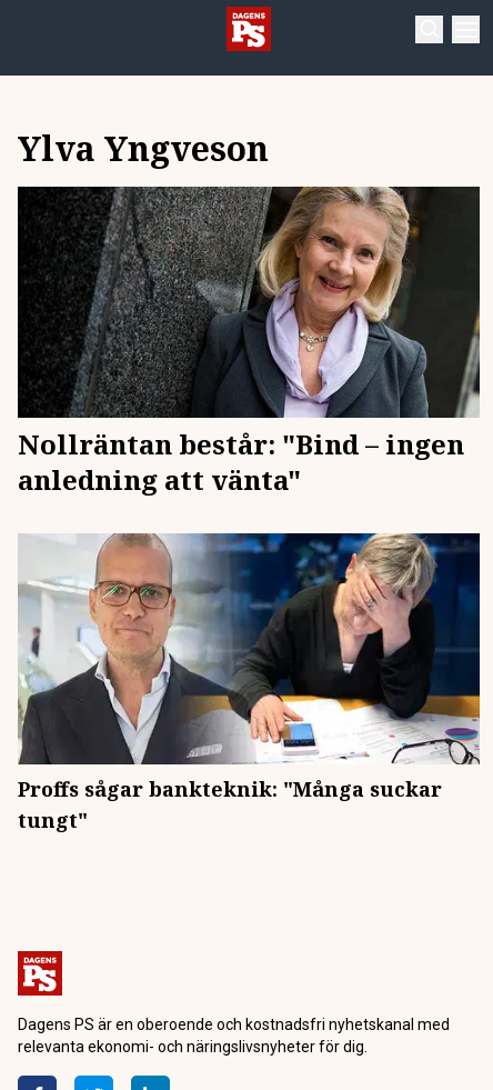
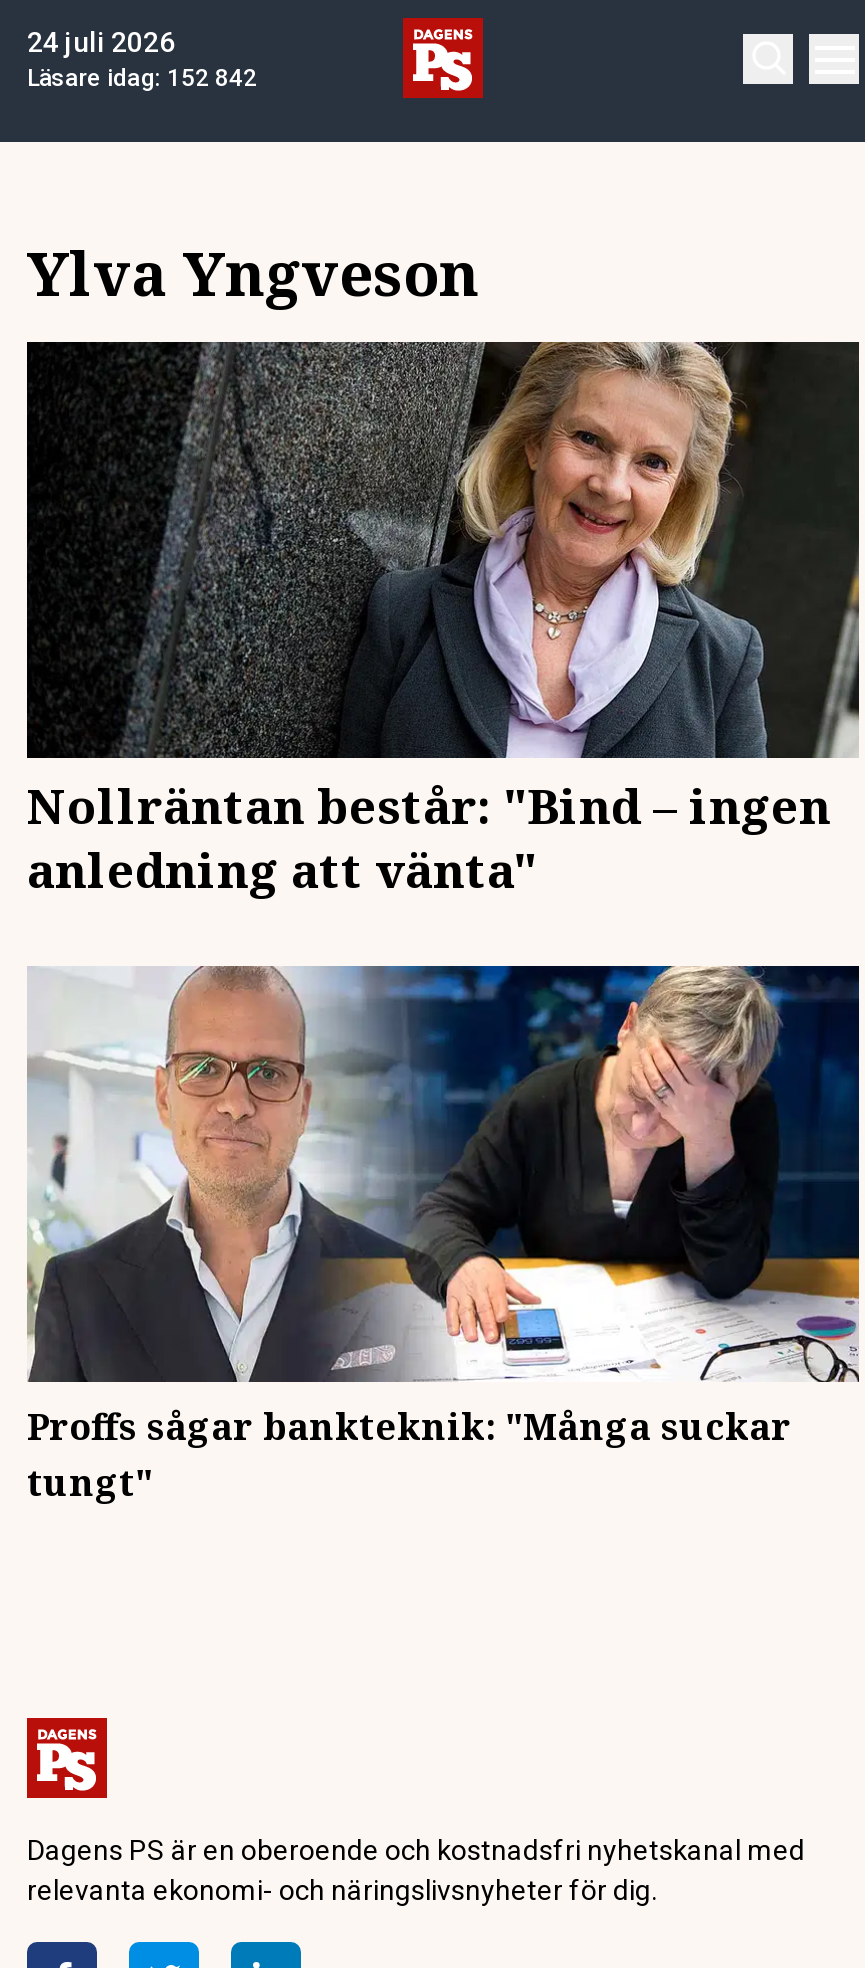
none -> [27,26,257,92] 24 juli 2026 | Läsare idag: 152 842

